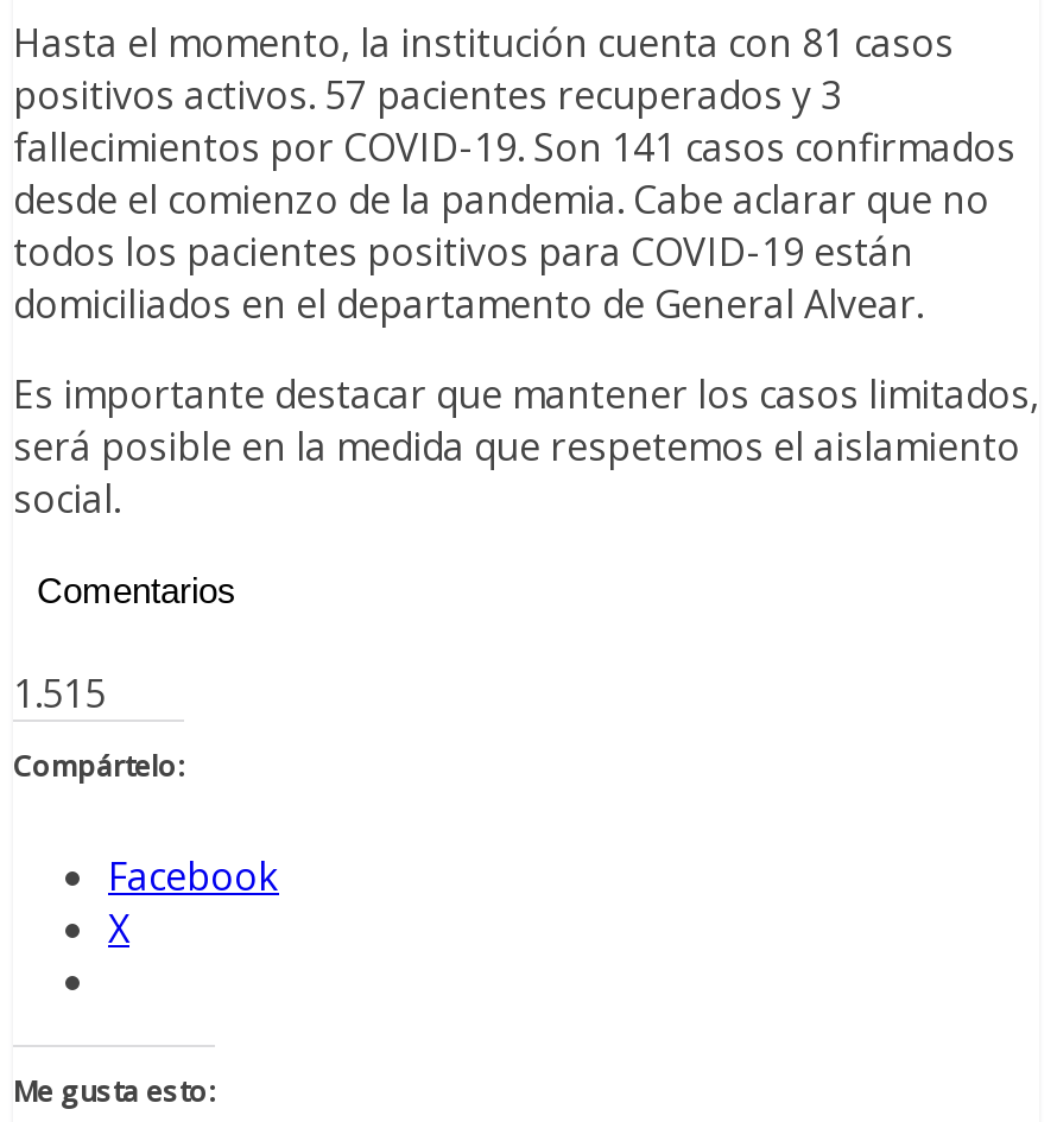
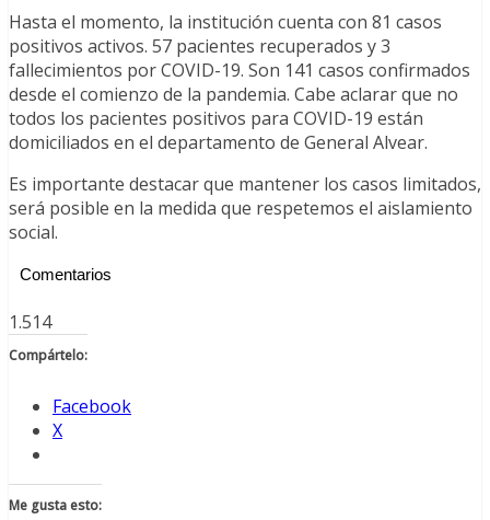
[13,667,106,719] 1.515 -> [9,310,51,334] 1.514

